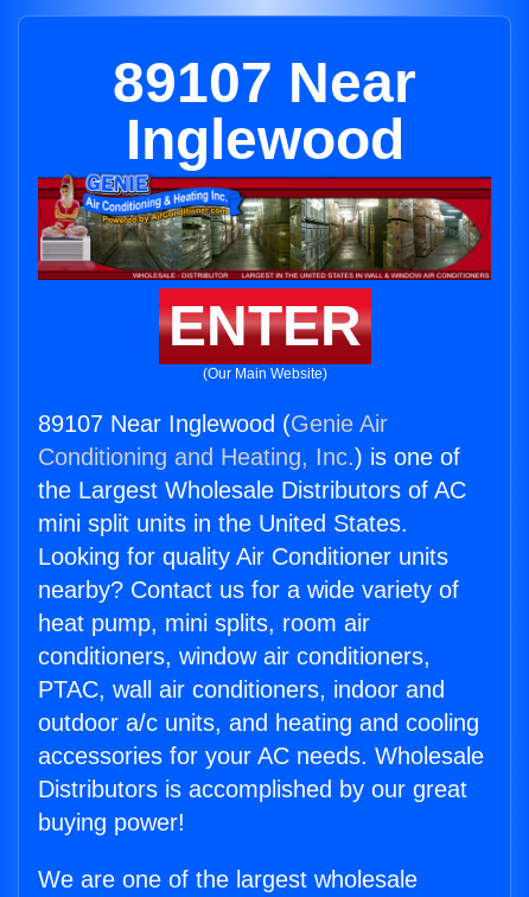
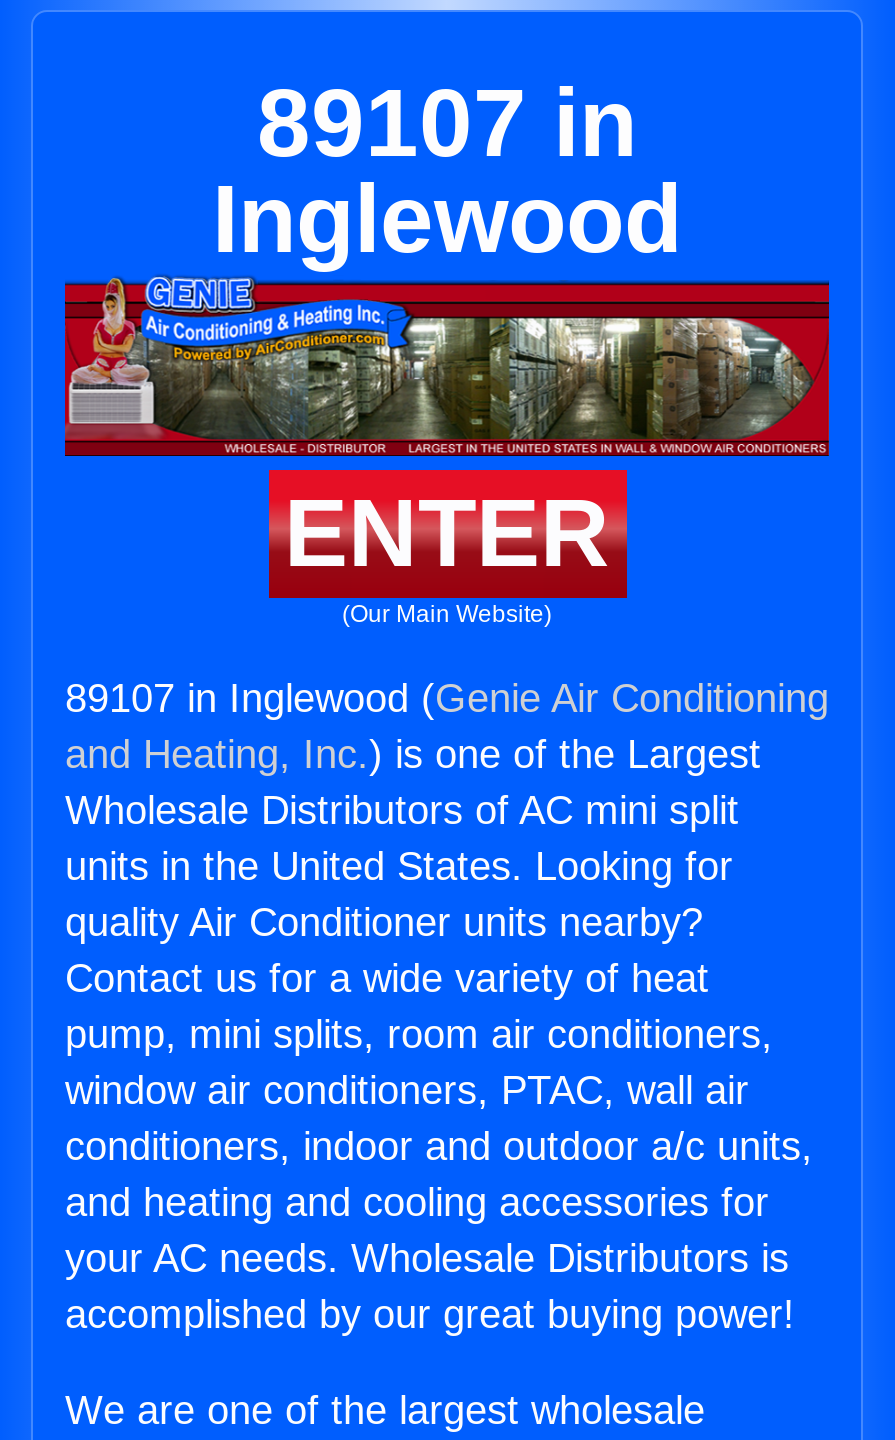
[113,51,416,114] 89107 Near -> [257,70,637,176] 89107 in
[38,411,484,835] 89107 Near Inglewood (Genie Air | Conditioning and Heating, Inc.) is one of | the Largest Wholesale Distributors of AC | mini split units in the United States. | Looking for quality Air Conditioner units | nearby? Contact us for a wide variety of | heat pump, mini splits, room air | conditioners, window air conditioners, | PTAC, wall air conditioners, indoor and | outdoor a/c units, and heating and cooling | accessories for your AC needs. Wholesale | Distributors is accomplished by our great | buying power! -> [65,676,829,1336] 89107 in Inglewood (Genie Air Conditioning | and Heating, Inc.) is one of the Largest | Wholesale Distributors of AC mini split | units in the United States. Looking for | quality Air Conditioner units nearby? | Contact us for a wide variety of heat | pump, mini splits, room air conditioners, | window air conditioners, PTAC, wall air | conditioners, indoor and outdoor a/c units, | and heating and cooling accessories for | your AC needs. Wholesale Distributors is | accomplished by our great buying power!

